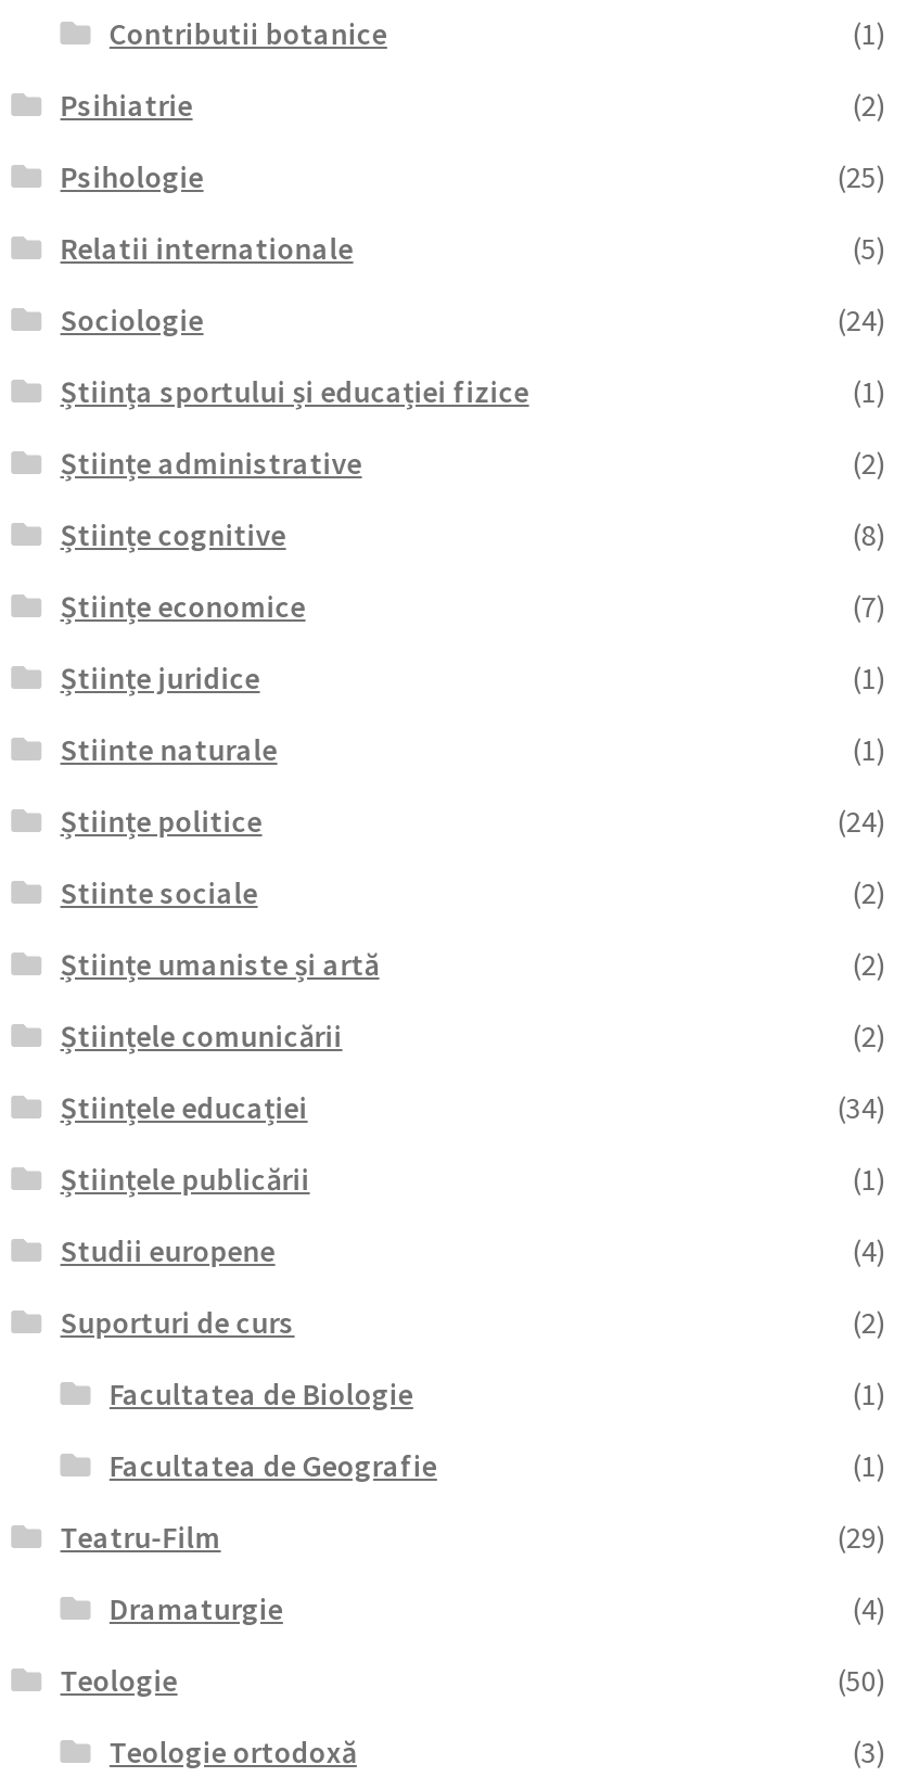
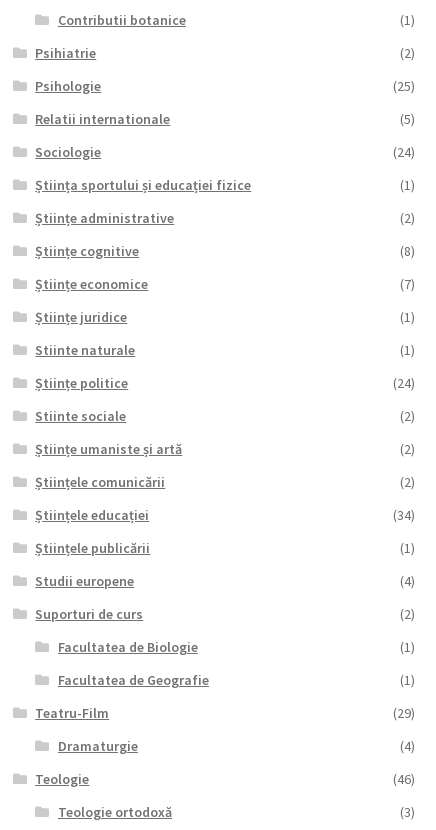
[837,1661,885,1700] (50) -> [393,770,415,788] (46)

